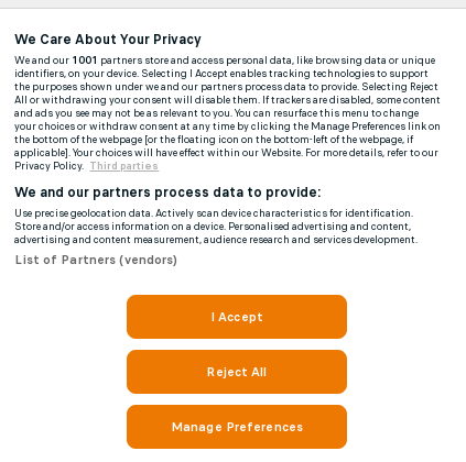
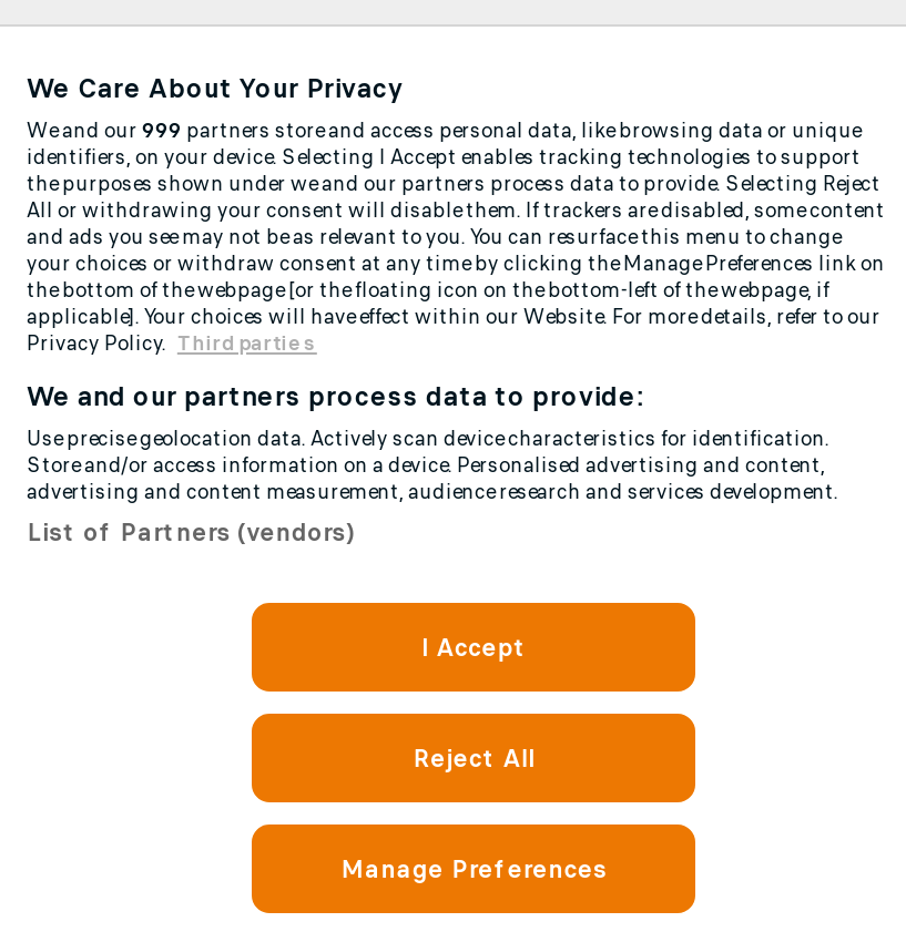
[15,54,436,67] We and our 1001 partners store and access personal data, like browsing data or unique -> [26,117,860,144] We and our 999 partners store and access personal data, like browsing data or unique

